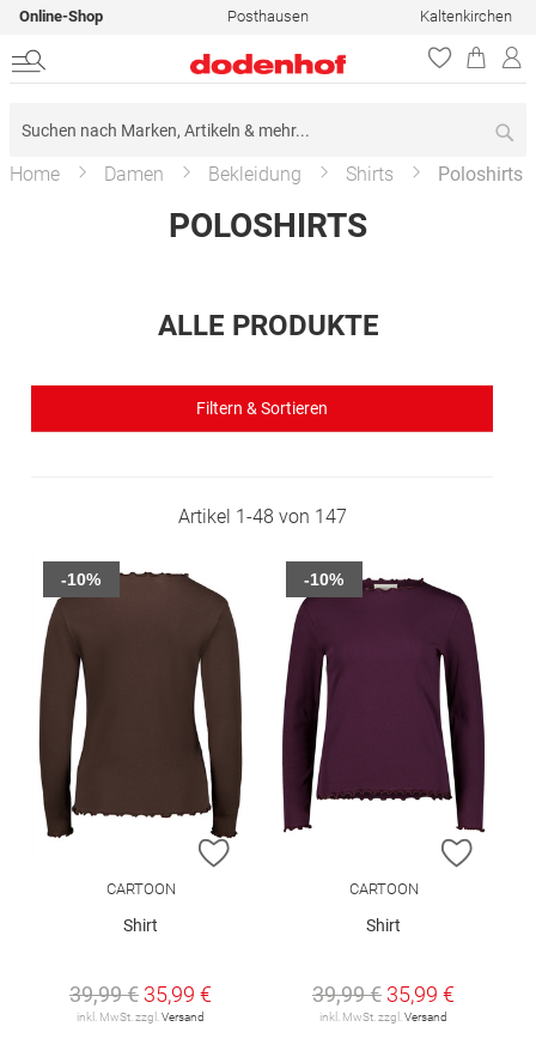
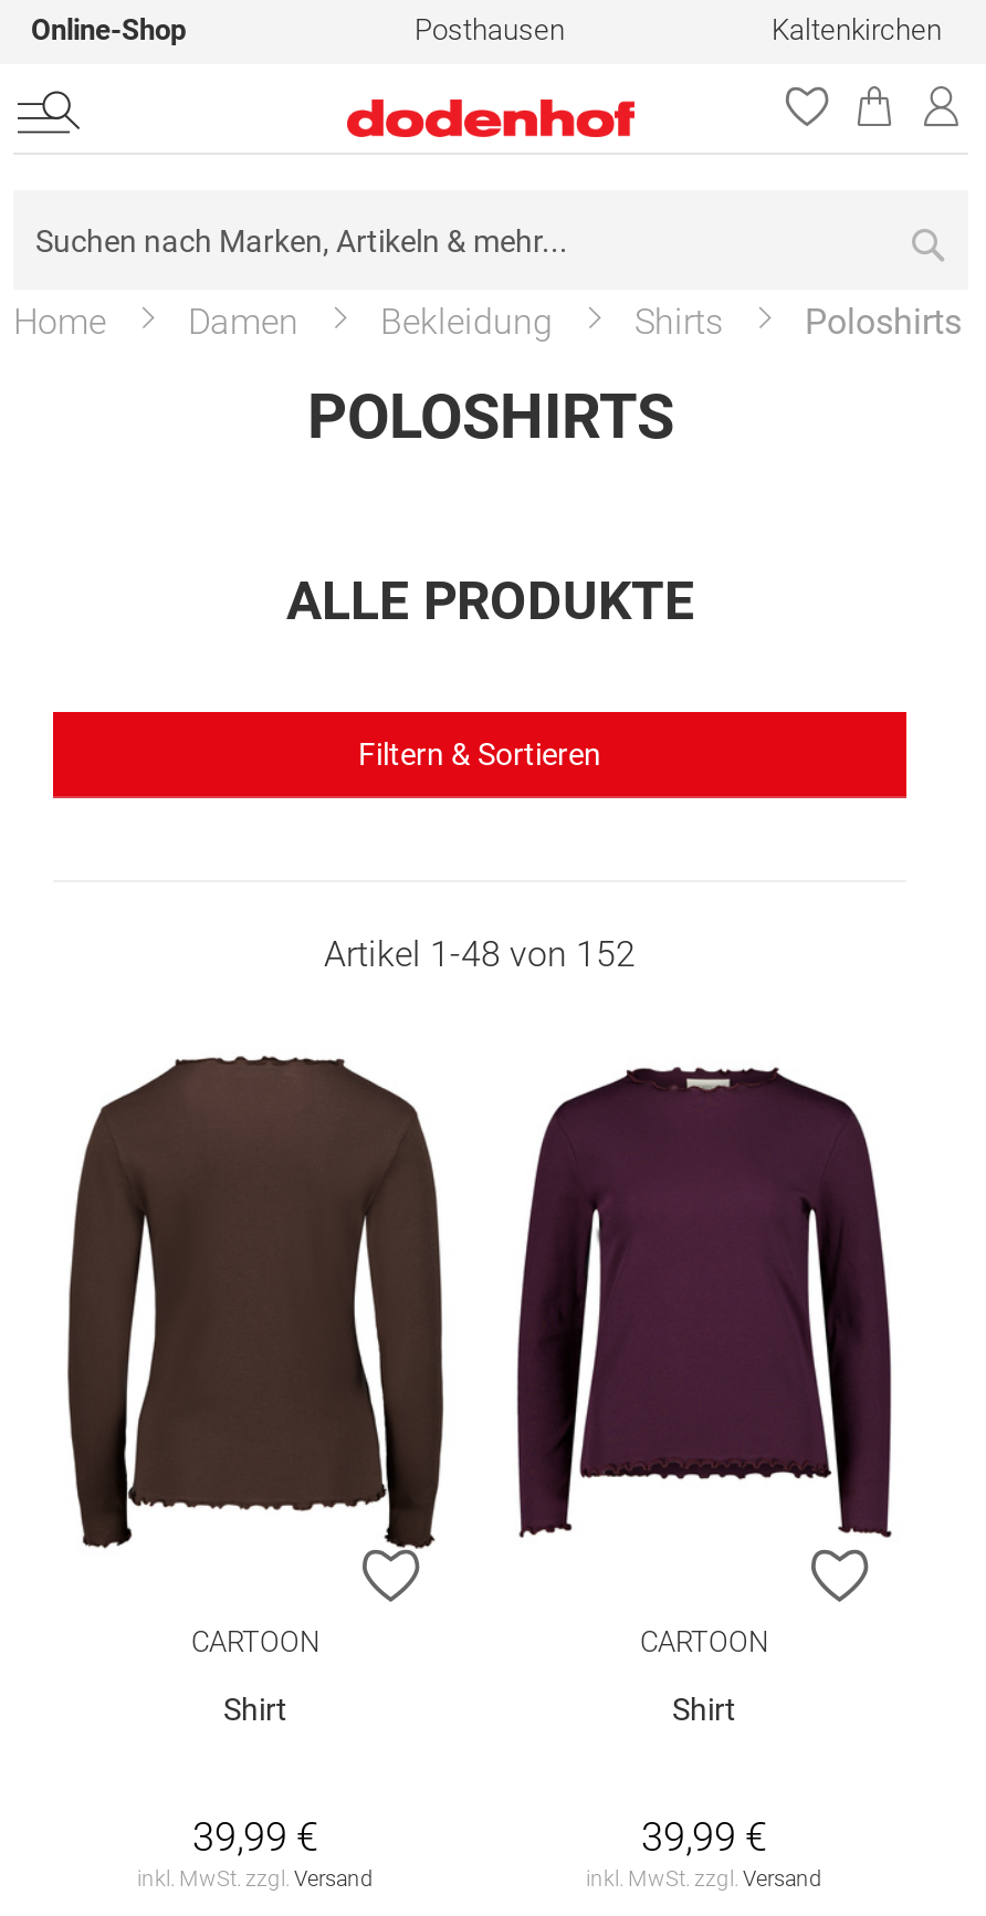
[178,505,346,528] Artikel 1 -48 von 147 -> [324,933,636,975] Artikel 1 -48 von 152
[61,570,101,589] -10% -> none
[304,570,344,589] -10% -> none
[69,981,212,1007] 39,99 € 35,99 € -> [192,1813,318,1859] 39,99 €
[312,981,455,1007] 39,99 € 35,99 € -> [641,1813,767,1859] 39,99 €

